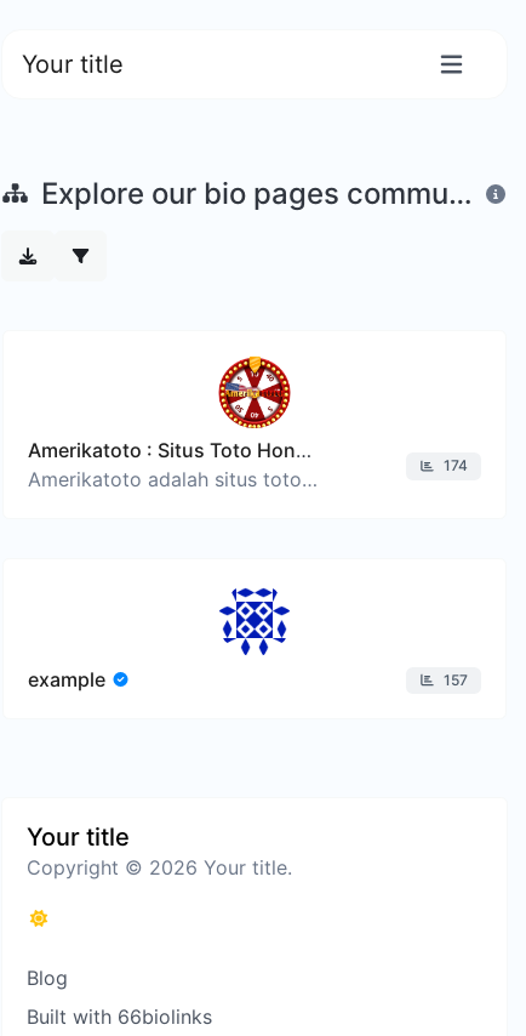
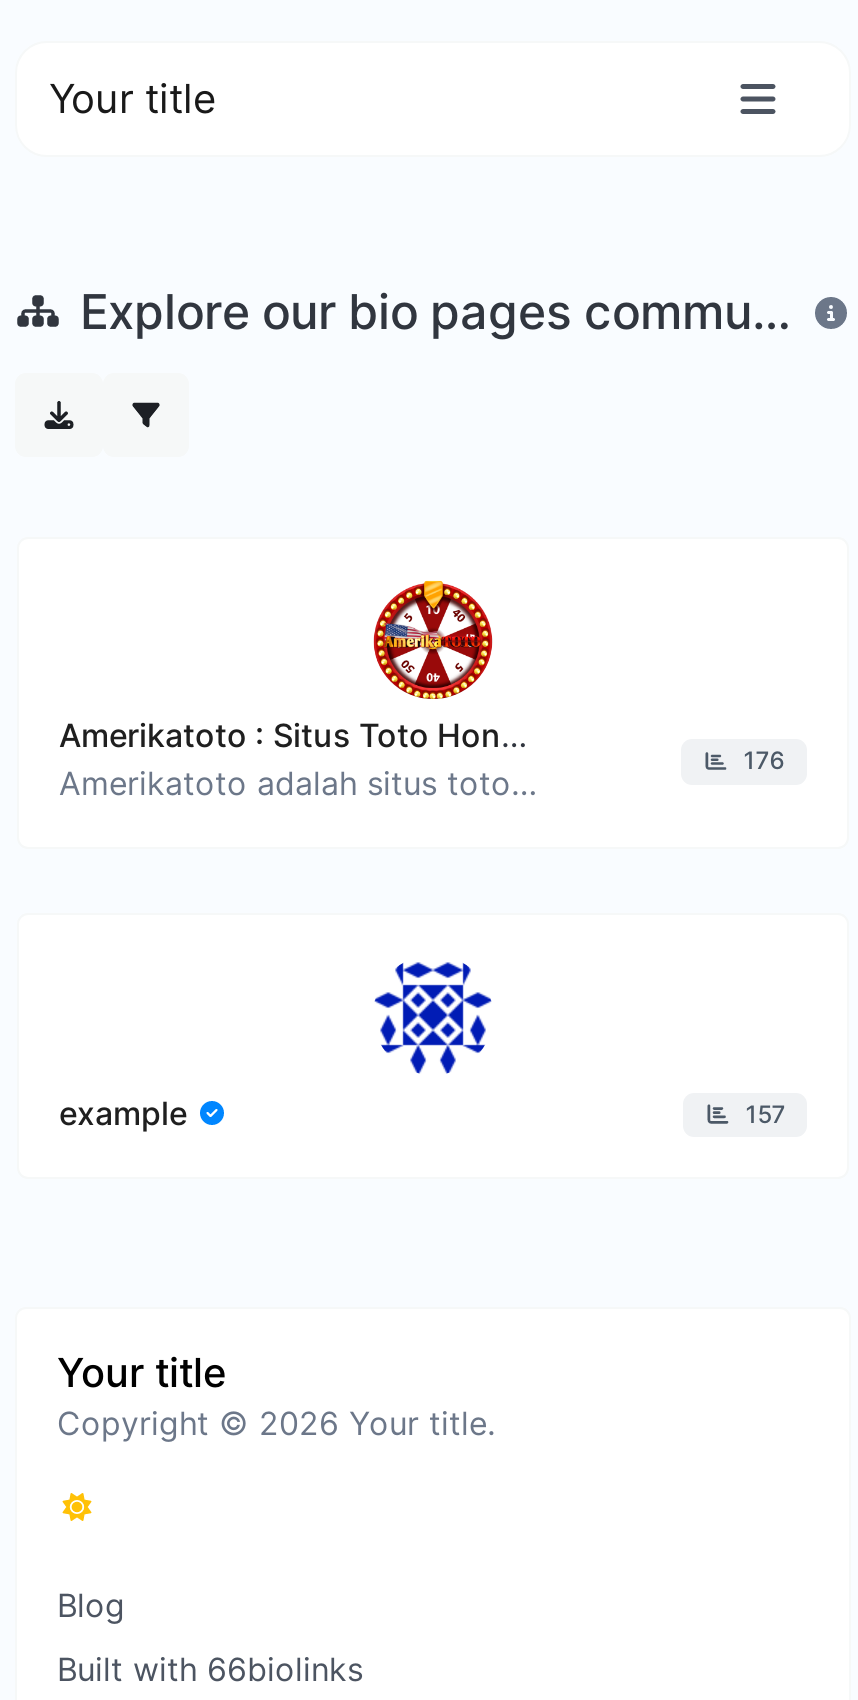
[440,456,468,475] 174 -> [737,746,785,776] 176

